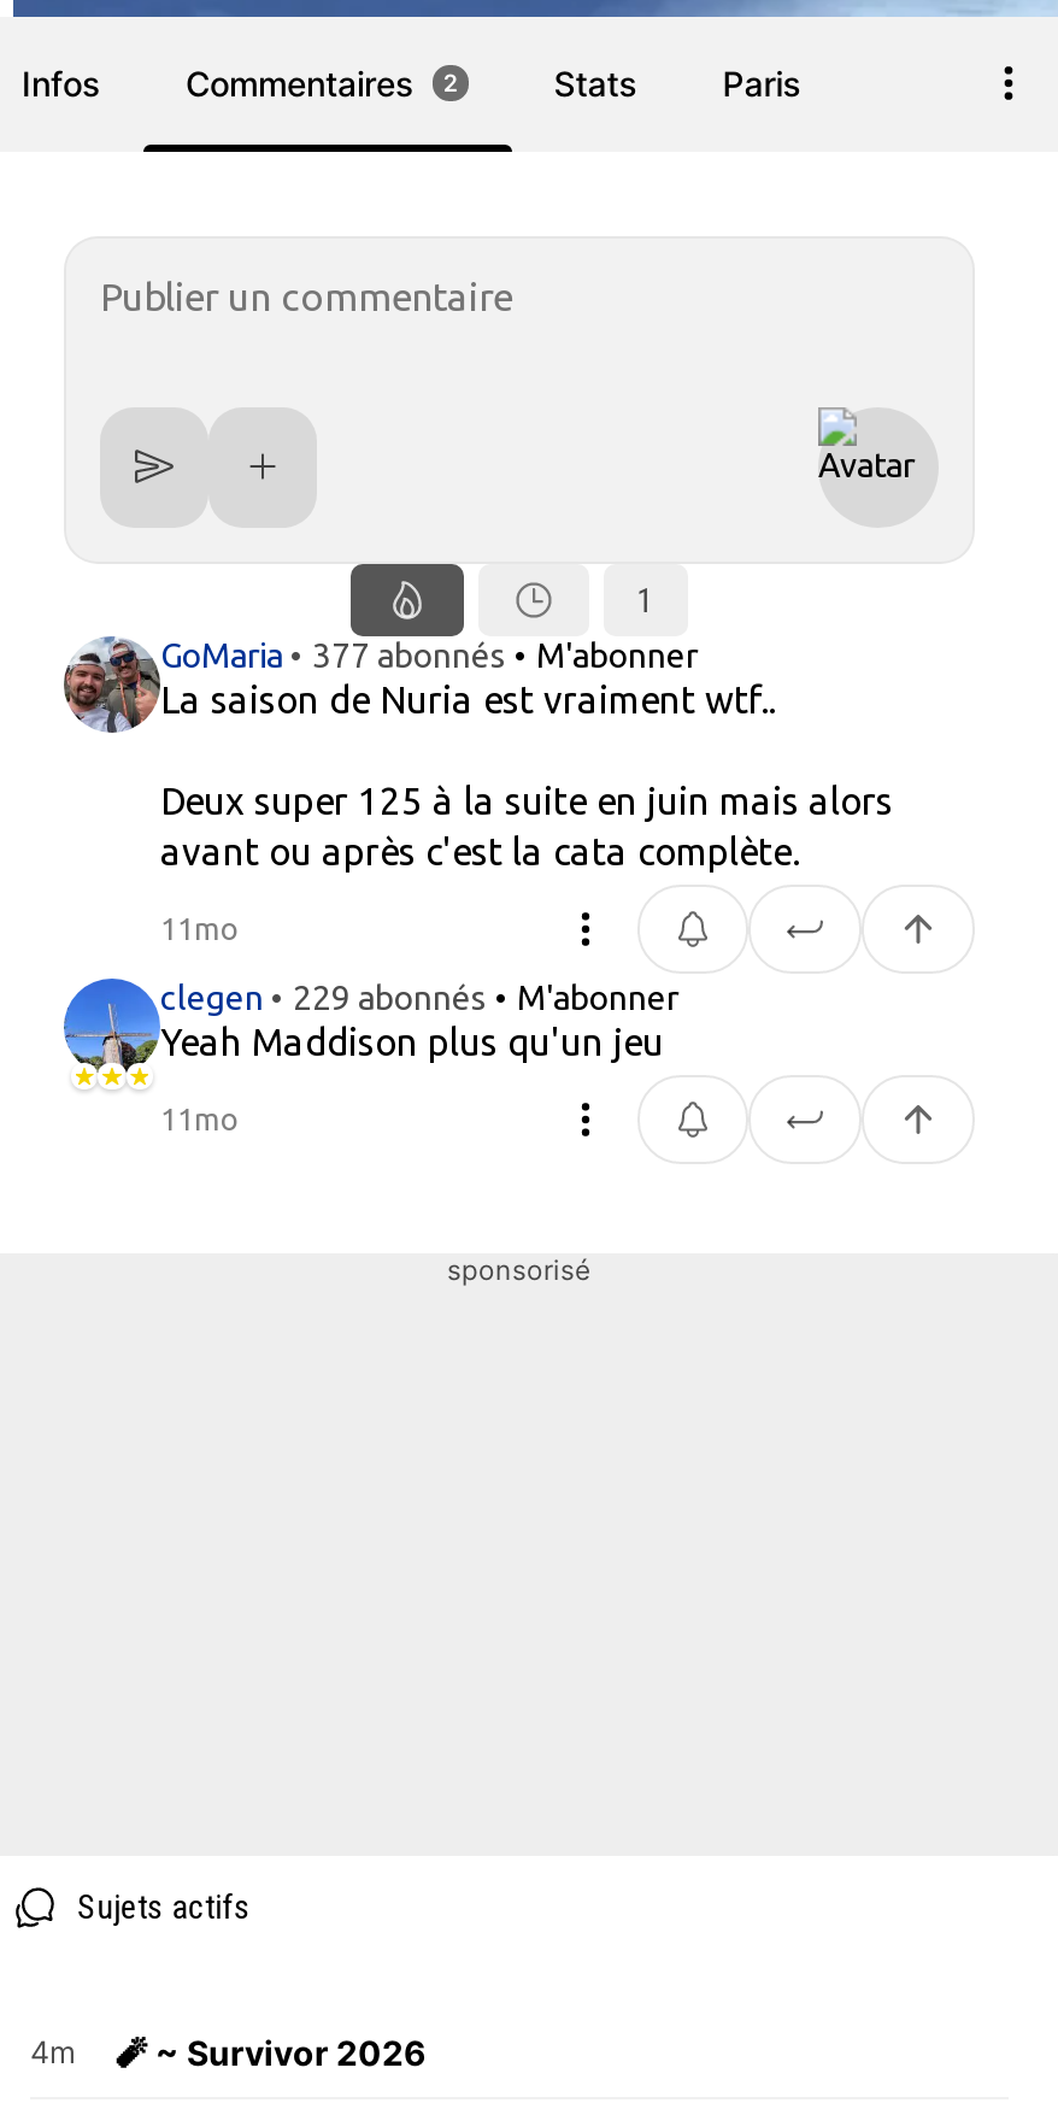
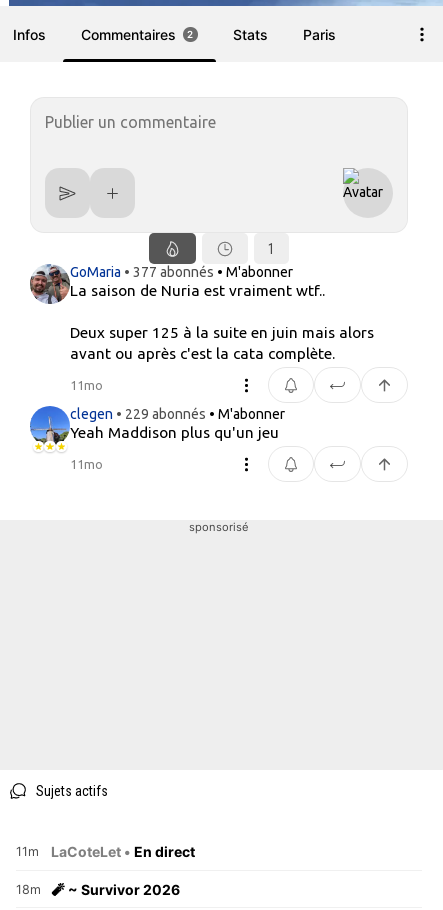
[30,2034,76,2070] 4m -> [16,843,195,897] 11m | LaCoteLet • En direct | 18m

